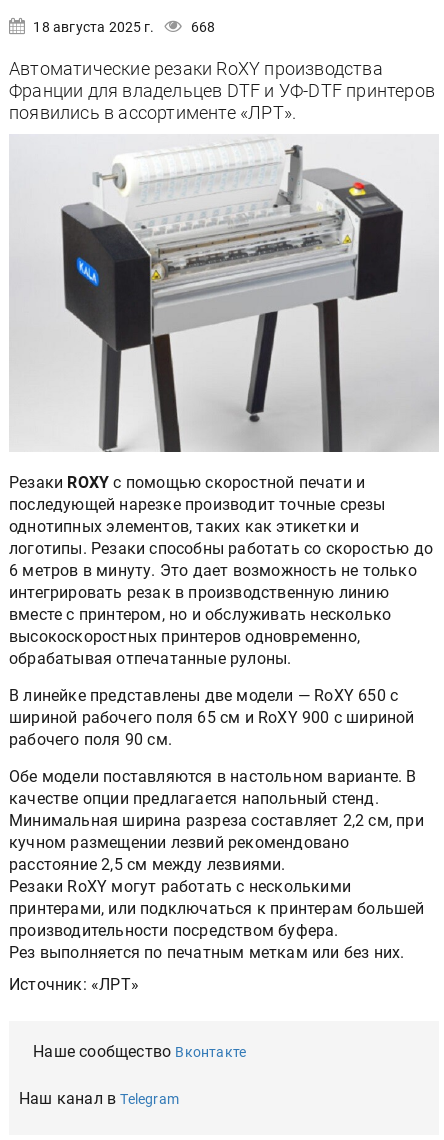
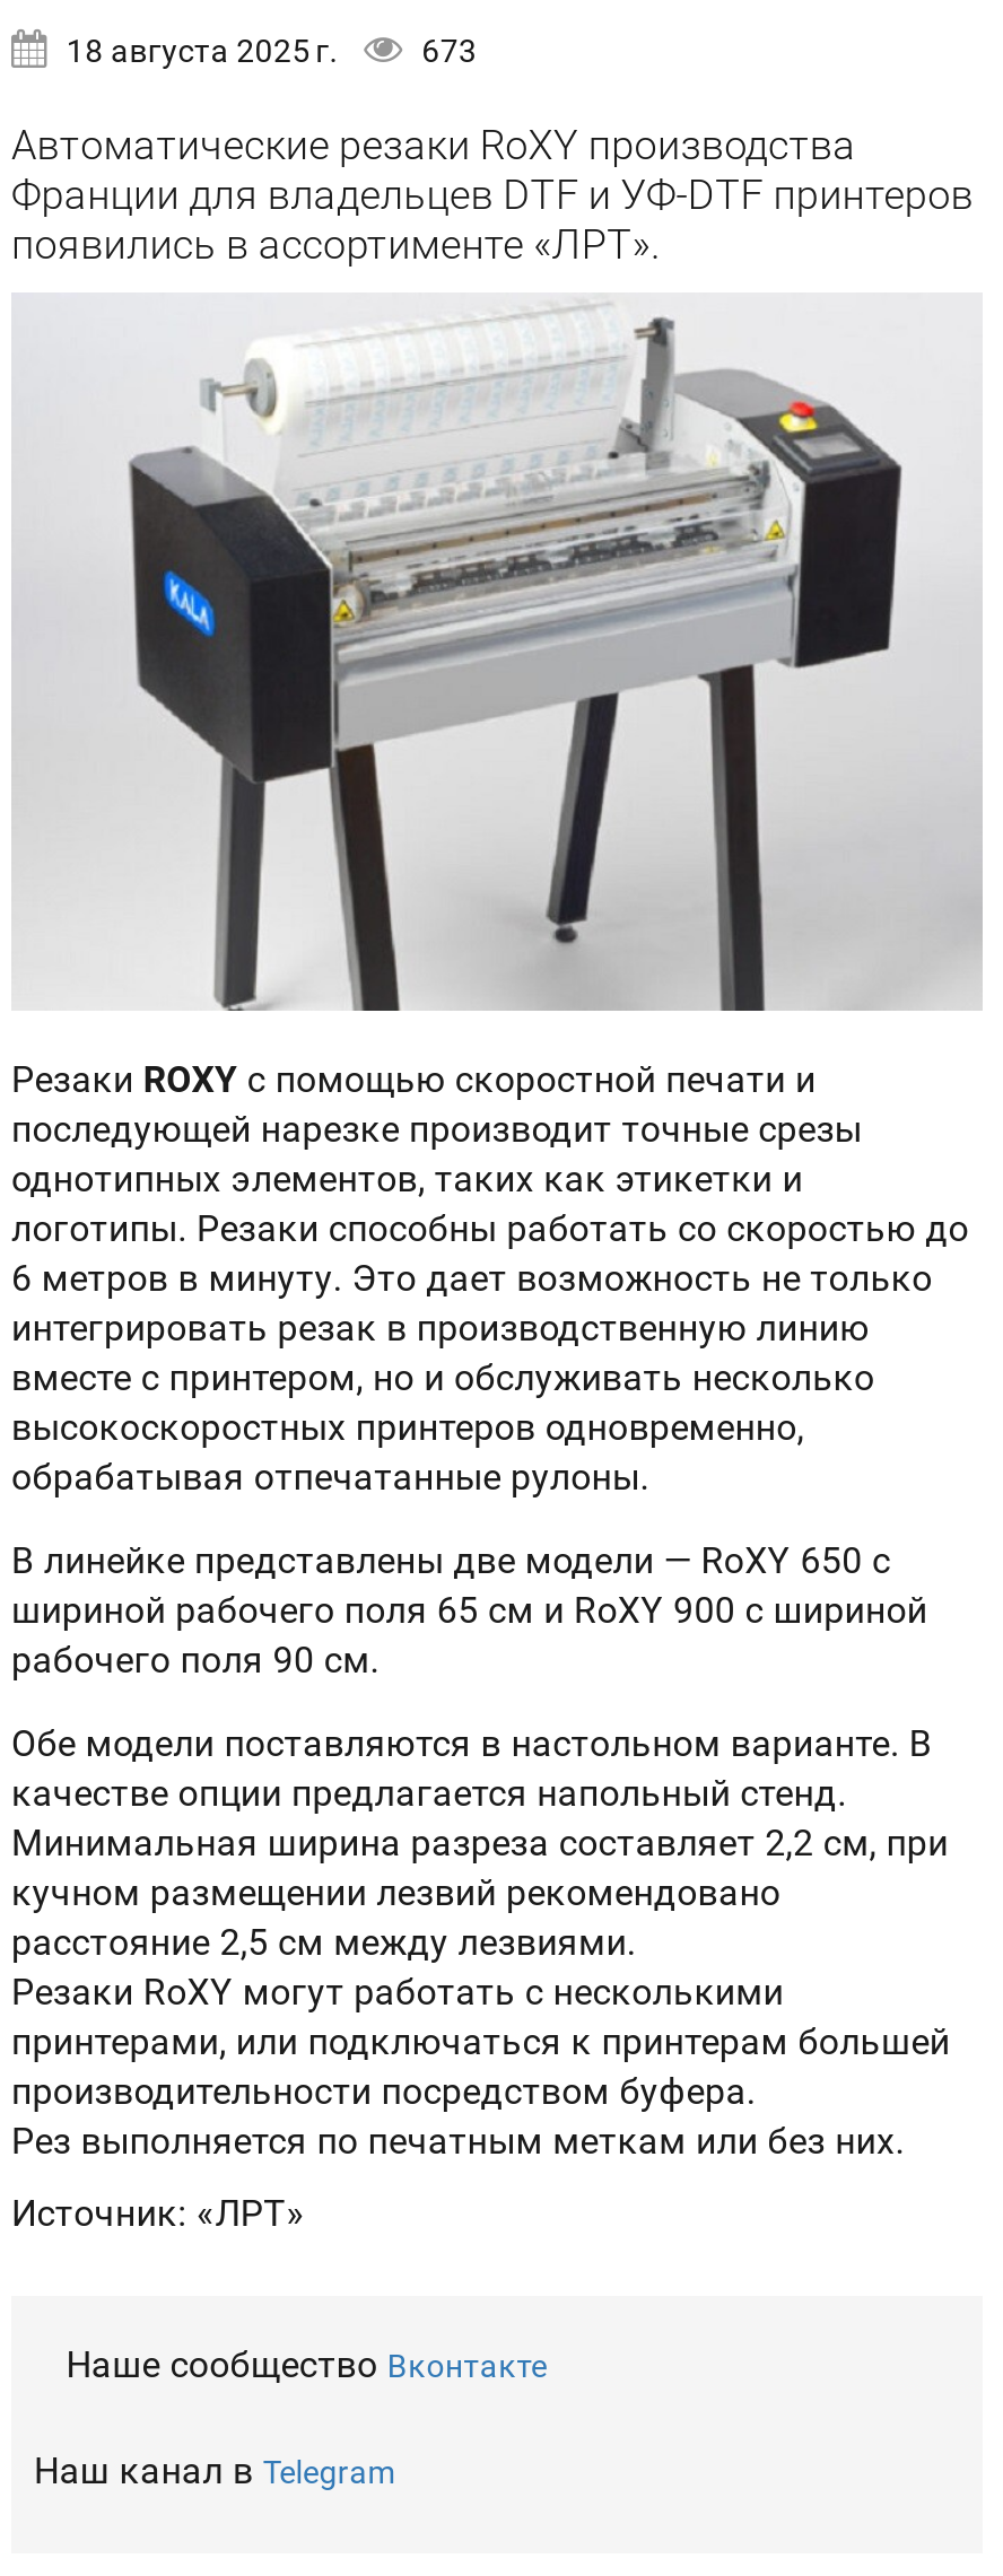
[187,19,215,35] 668 -> [414,33,477,69] 673

